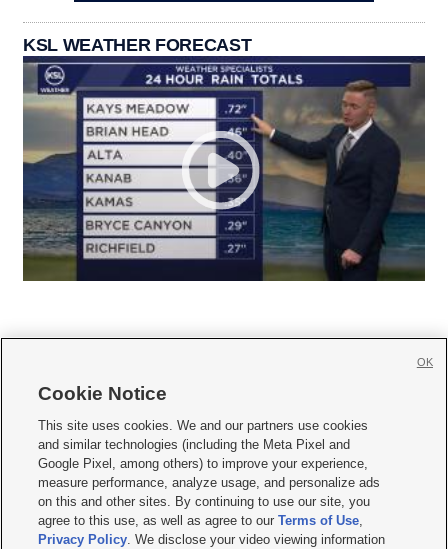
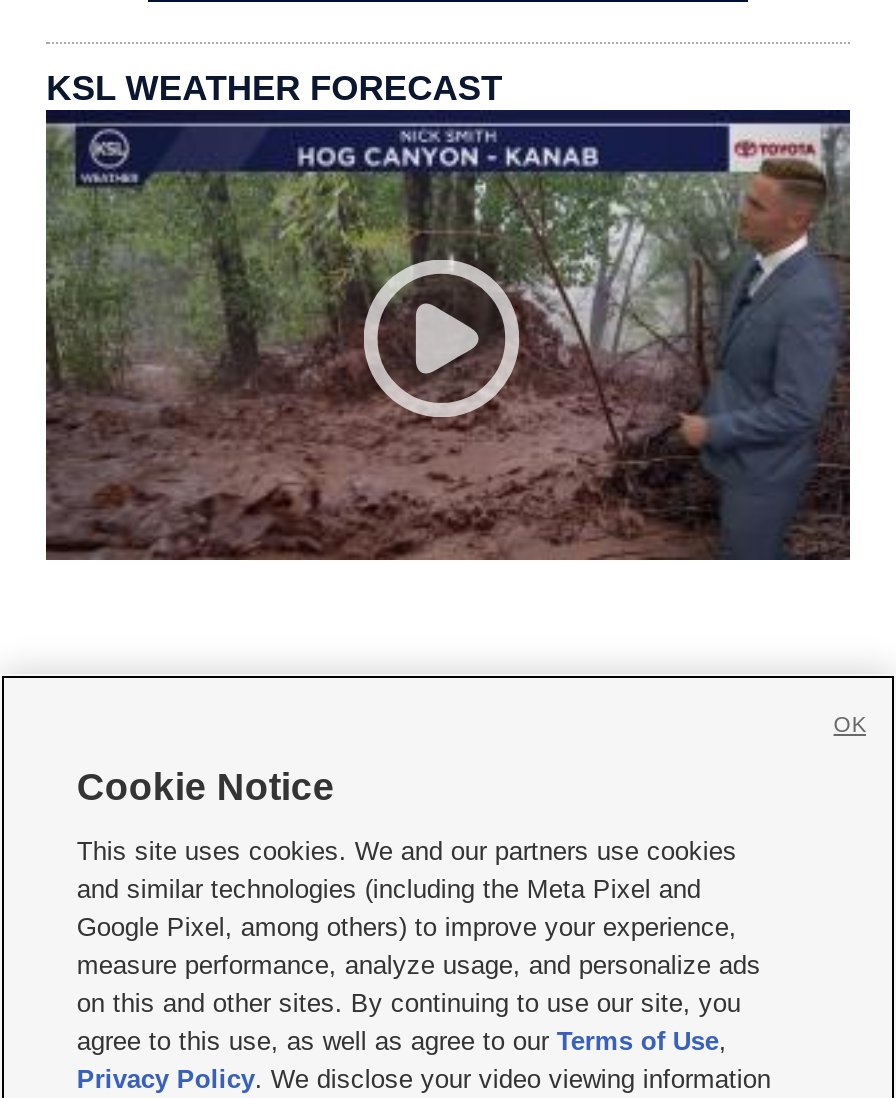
[23,56,425,282] [image] -> [46,109,850,561] [image]

